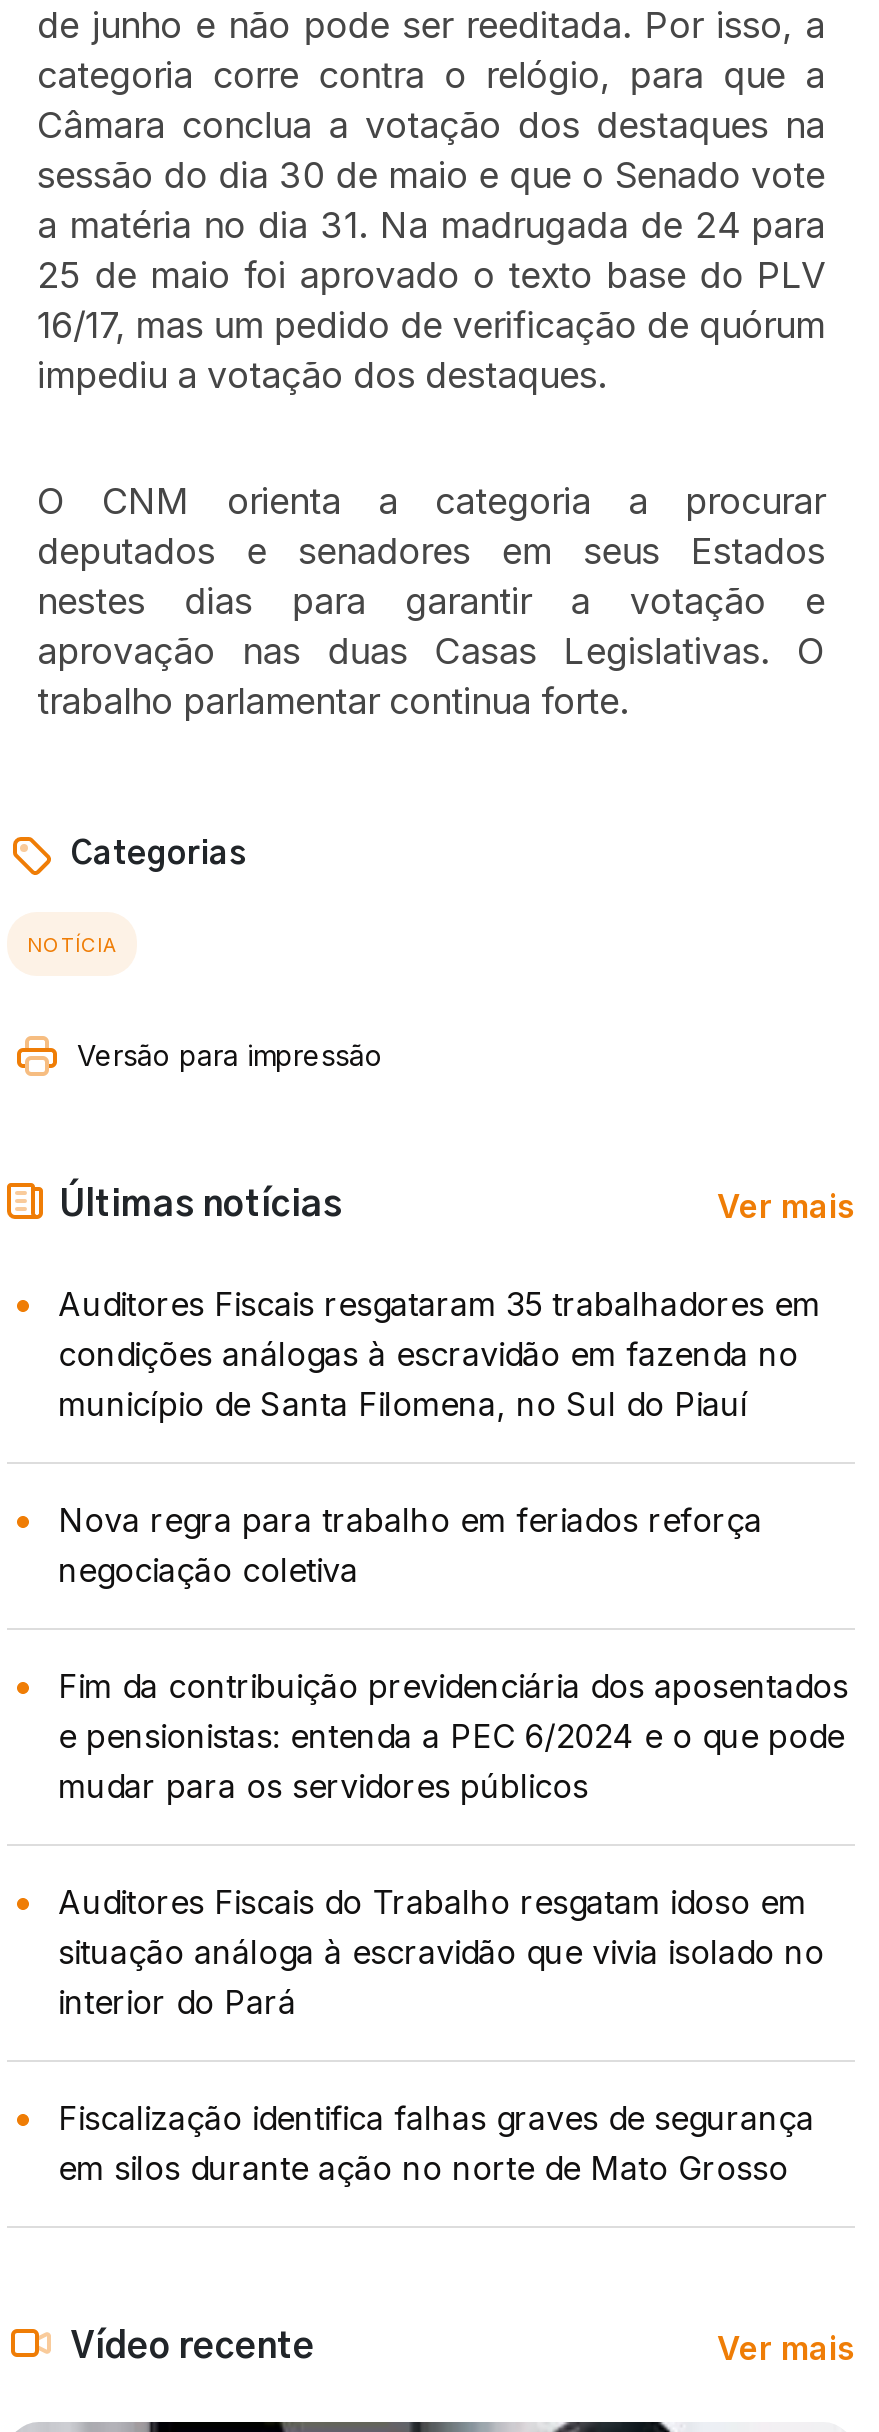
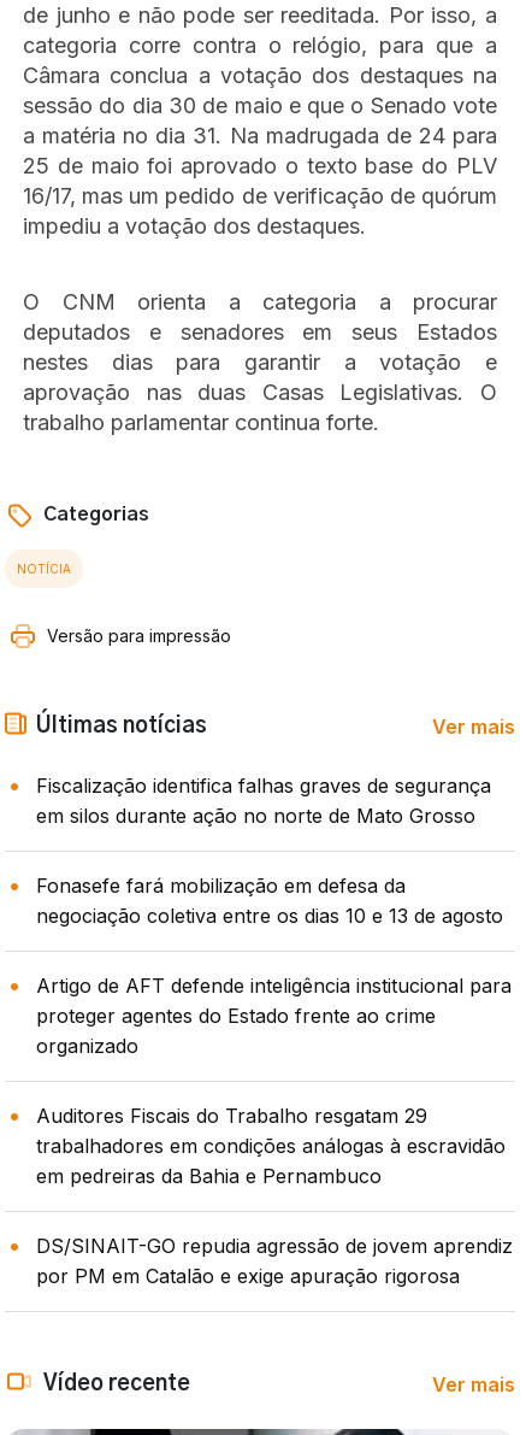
[58,1285,848,2023] Auditores Fiscais resgataram 35 trabalhadores em | condições análogas à escravidão em fazenda no | município de Santa Filomena, no Sul do Piauí | Nova regra para trabalho em feriados reforça | negociação coletiva | Fim da contribuição previdenciária dos aposentados | e pensionistas: entenda a PEC 6/2024 e o que pode | mudar para os servidores públicos | Auditores Fiscais do Trabalho resgatam idoso em | situação análoga à escravidão que vivia isolado no | interior do Pará -> none
moved [58,2099,814,2189] -> [36,774,491,828]: Fiscalização identifica falhas graves de segurança | em silos durante ação no norte de Mato Grosso
none -> [36,874,512,1289] Fonasefe fará mobilização em defesa da | negociação coletiva entre os dias 10 e 13 de agosto | Artigo de AFT defende inteligência institucional para | proteger agentes do Estado frente ao crime | organizado | Auditores Fiscais do Trabalho resgatam 29 | trabalhadores em condições análogas à escravidão | em pedreiras da Bahia e Pernambuco | DS/SINAIT-GO repudia agressão de jovem aprendiz | por PM em Catalão e exige apuração rigorosa

